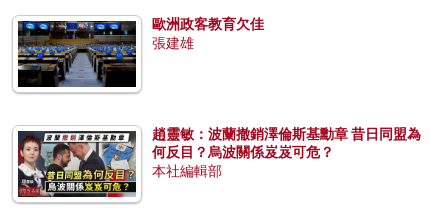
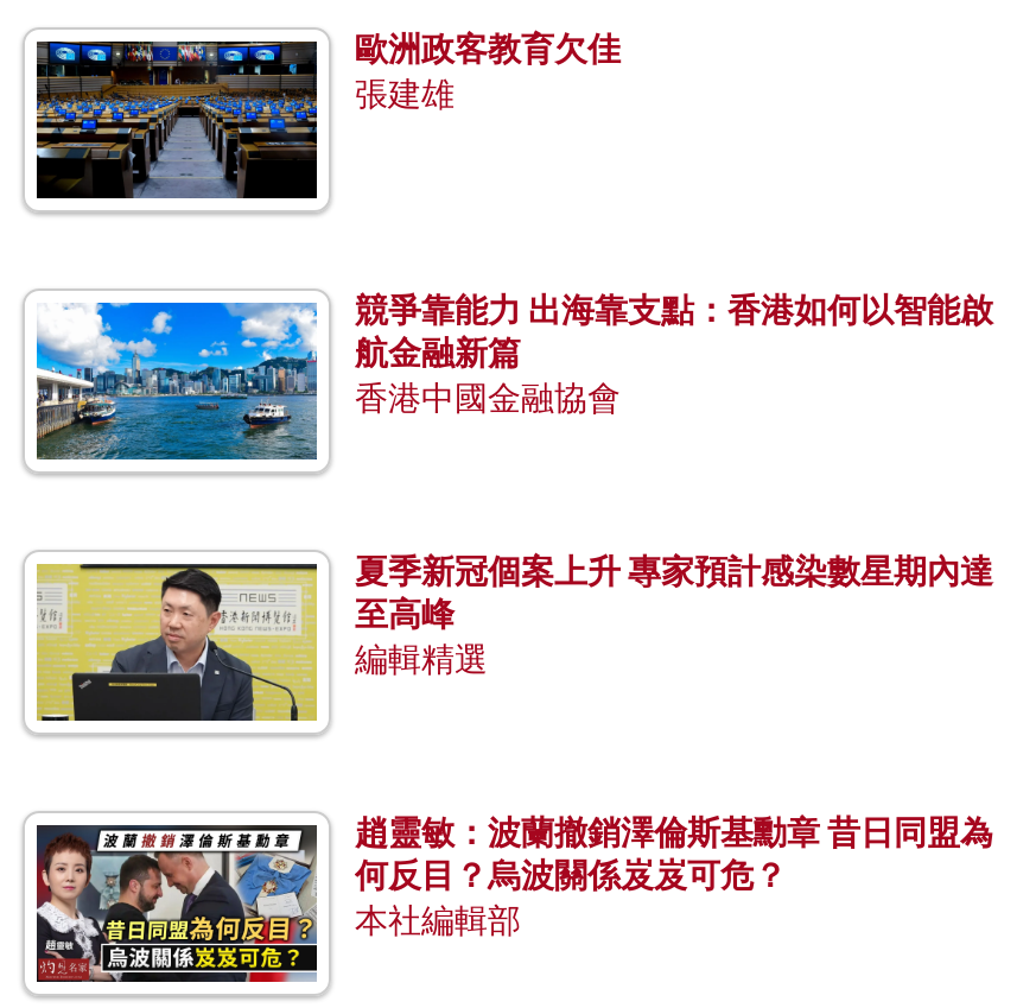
none -> [34,291,993,462] [image] | 競爭靠能力 出海靠支點：香港如何以智能啟 | 航金融新篇 | 香港中國金融協會
none -> [34,552,993,723] [image] | 夏季新冠個案上升 專家預計感染數星期內達 | 至高峰 | 編輯精選

